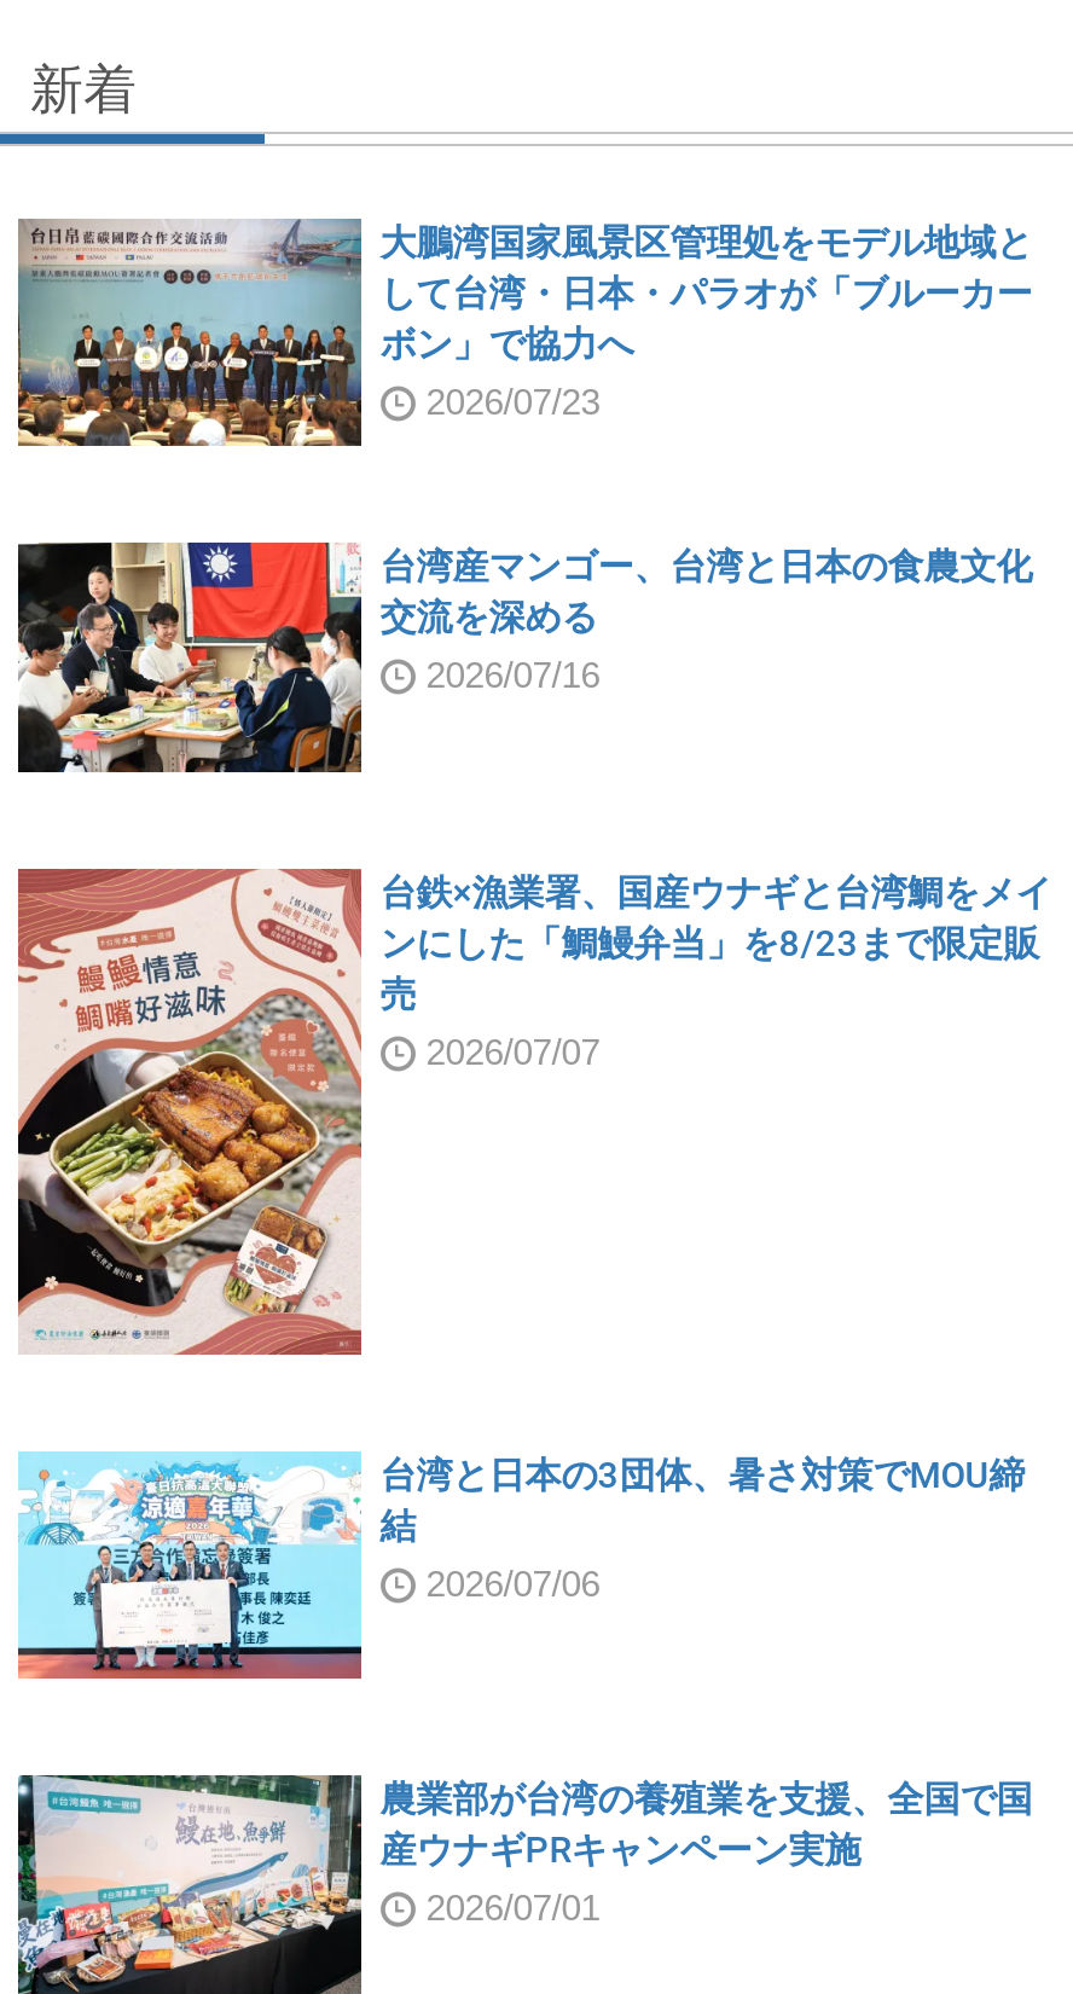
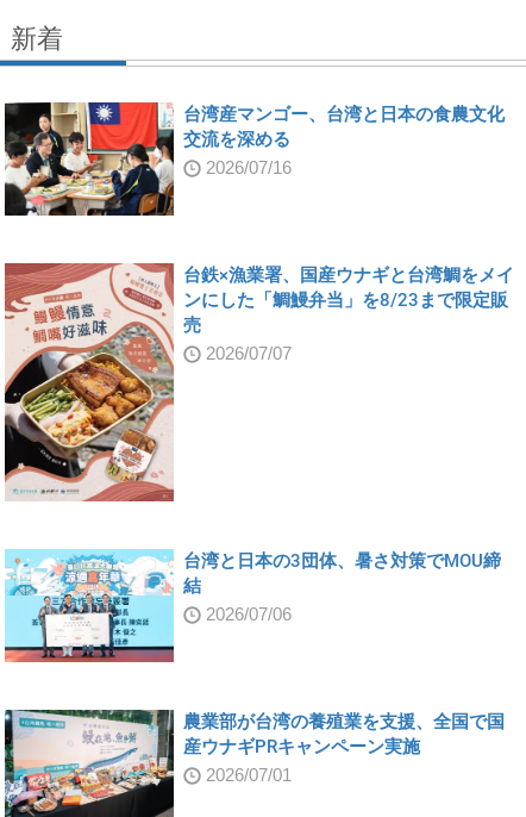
[16,216,1033,448] [image] | 大鵬湾国家風景区管理処をモデル地域と | して台湾・日本・パラオが「ブルーカー | ボン」で協力へ | 2026/07/23 -> none

